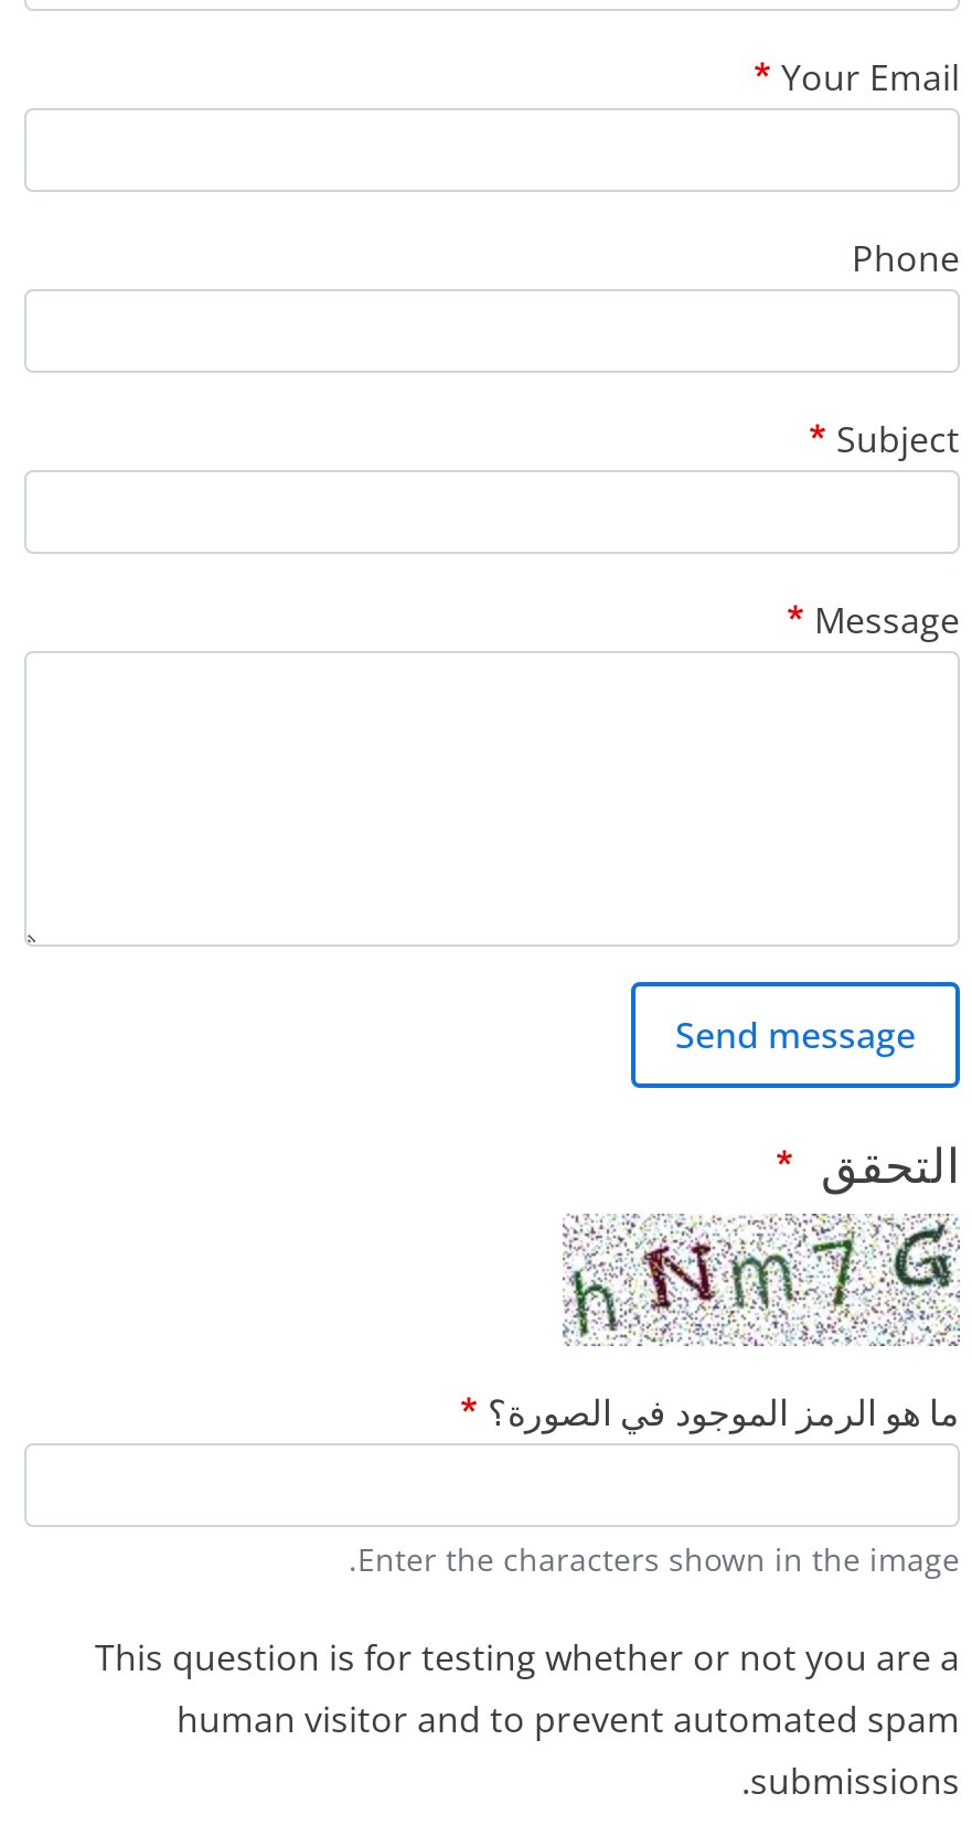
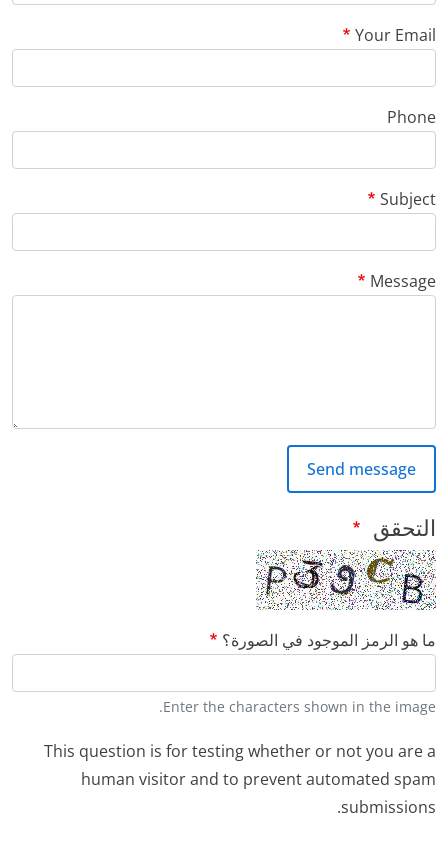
[563,1211,962,1348] [image] -> [255,549,436,611] [image]

